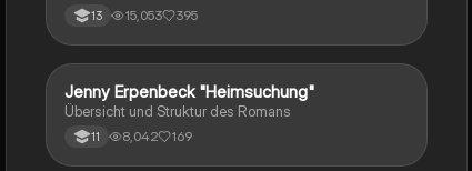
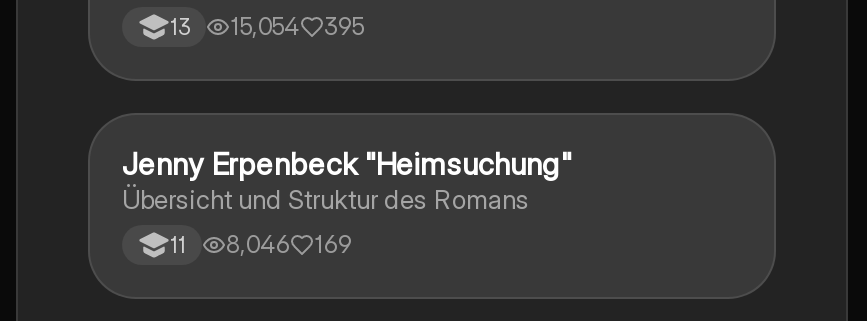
[91,6,198,23] 13 15,053 395 -> [170,11,364,41] 13 15,054 395
[91,127,192,144] 11 8,042 169 -> [170,229,352,259] 11 8,046 169

